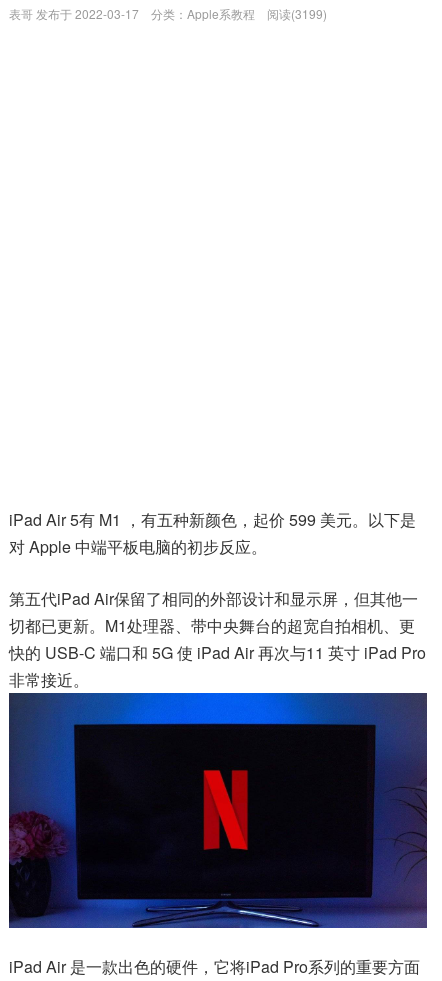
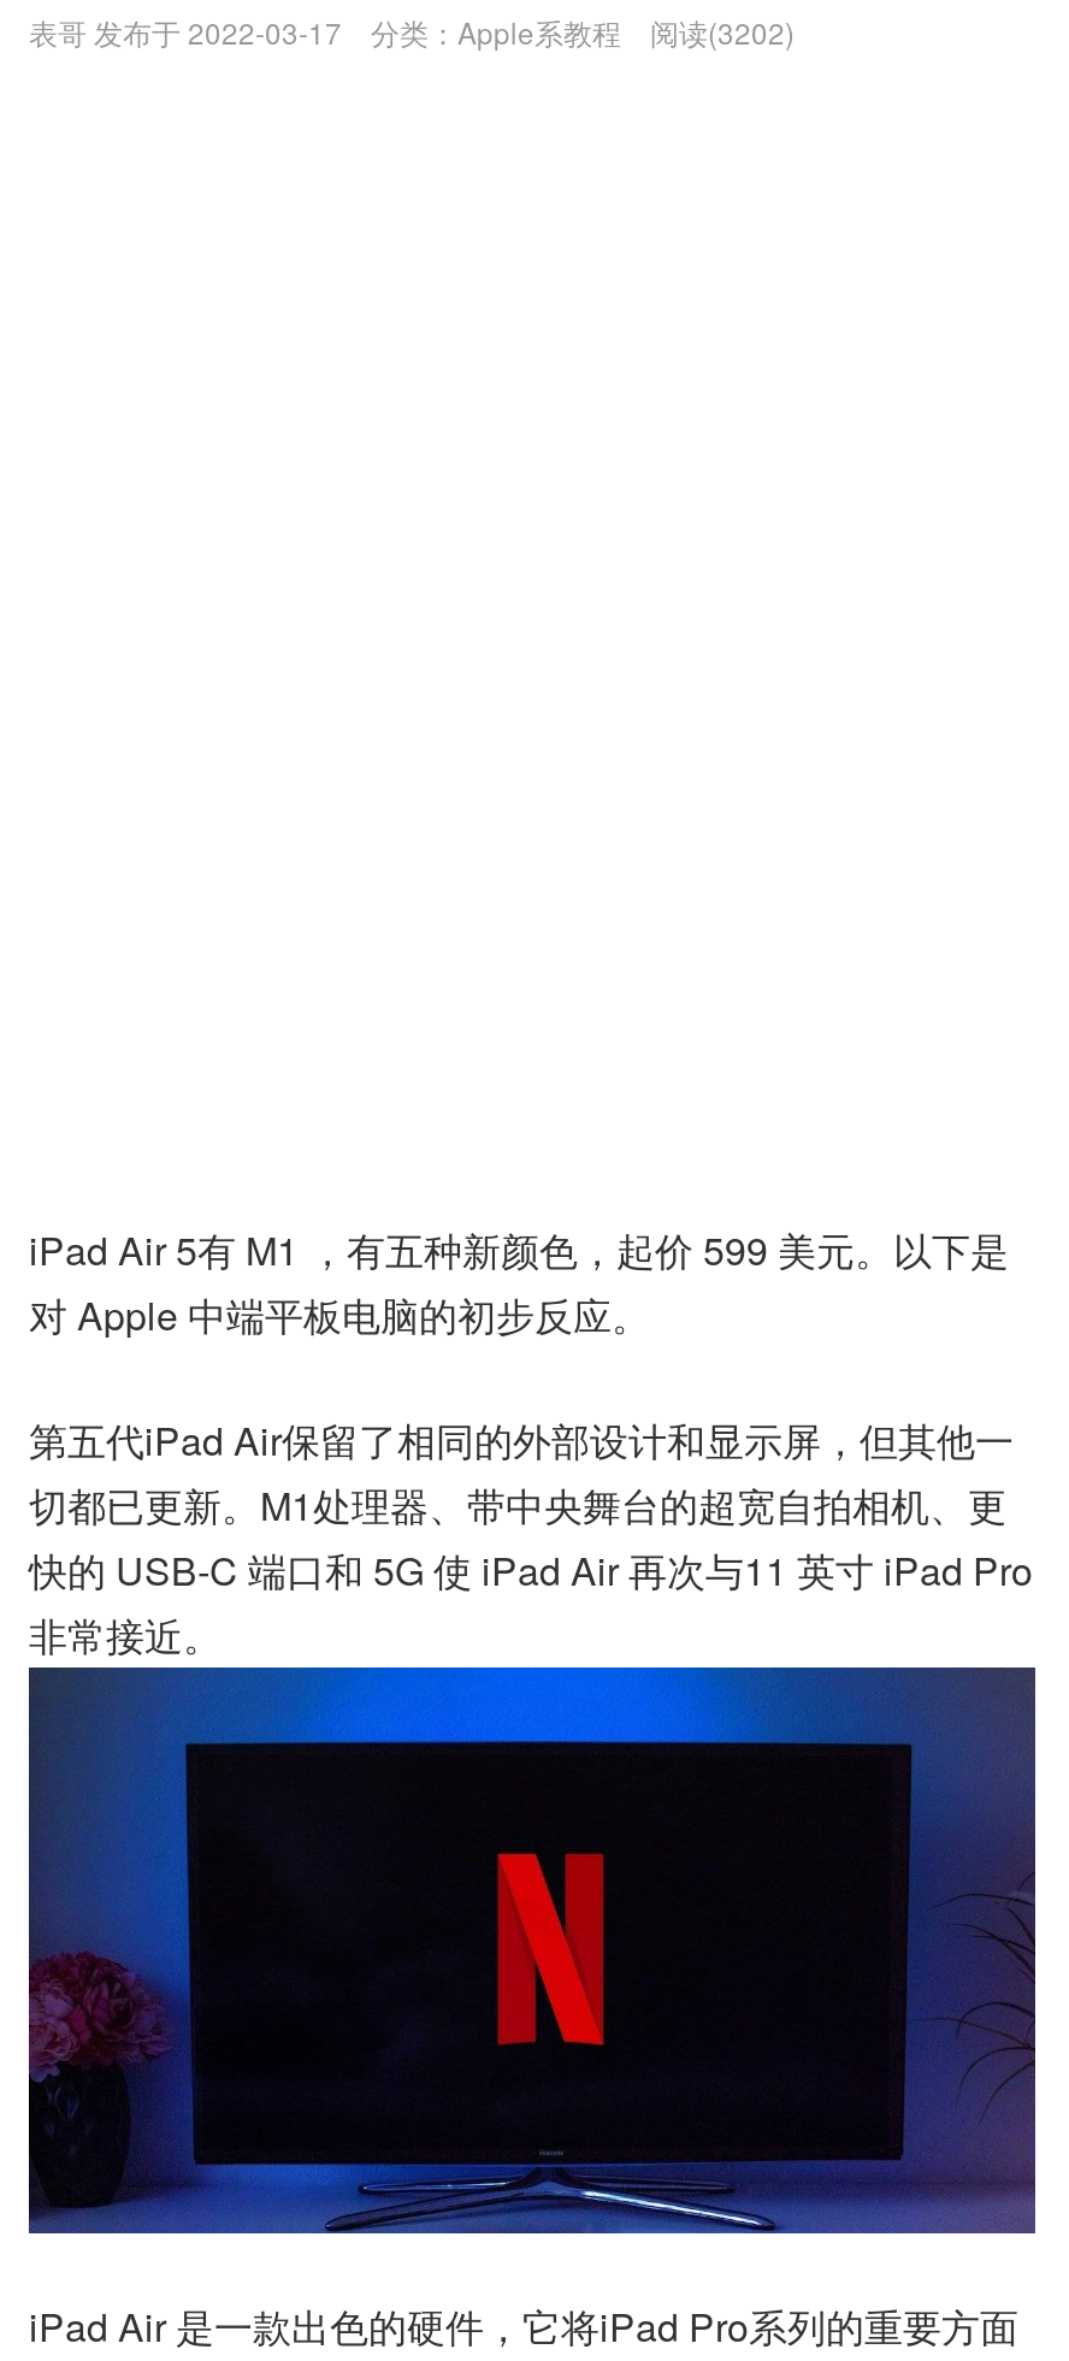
[9,5,327,22] 表哥 发布于 2022-03-17 分类：Apple系教程 阅读(3199) -> [29,11,795,52] 表哥 发布于 2022-03-17 分类：Apple系教程 阅读(3202)

